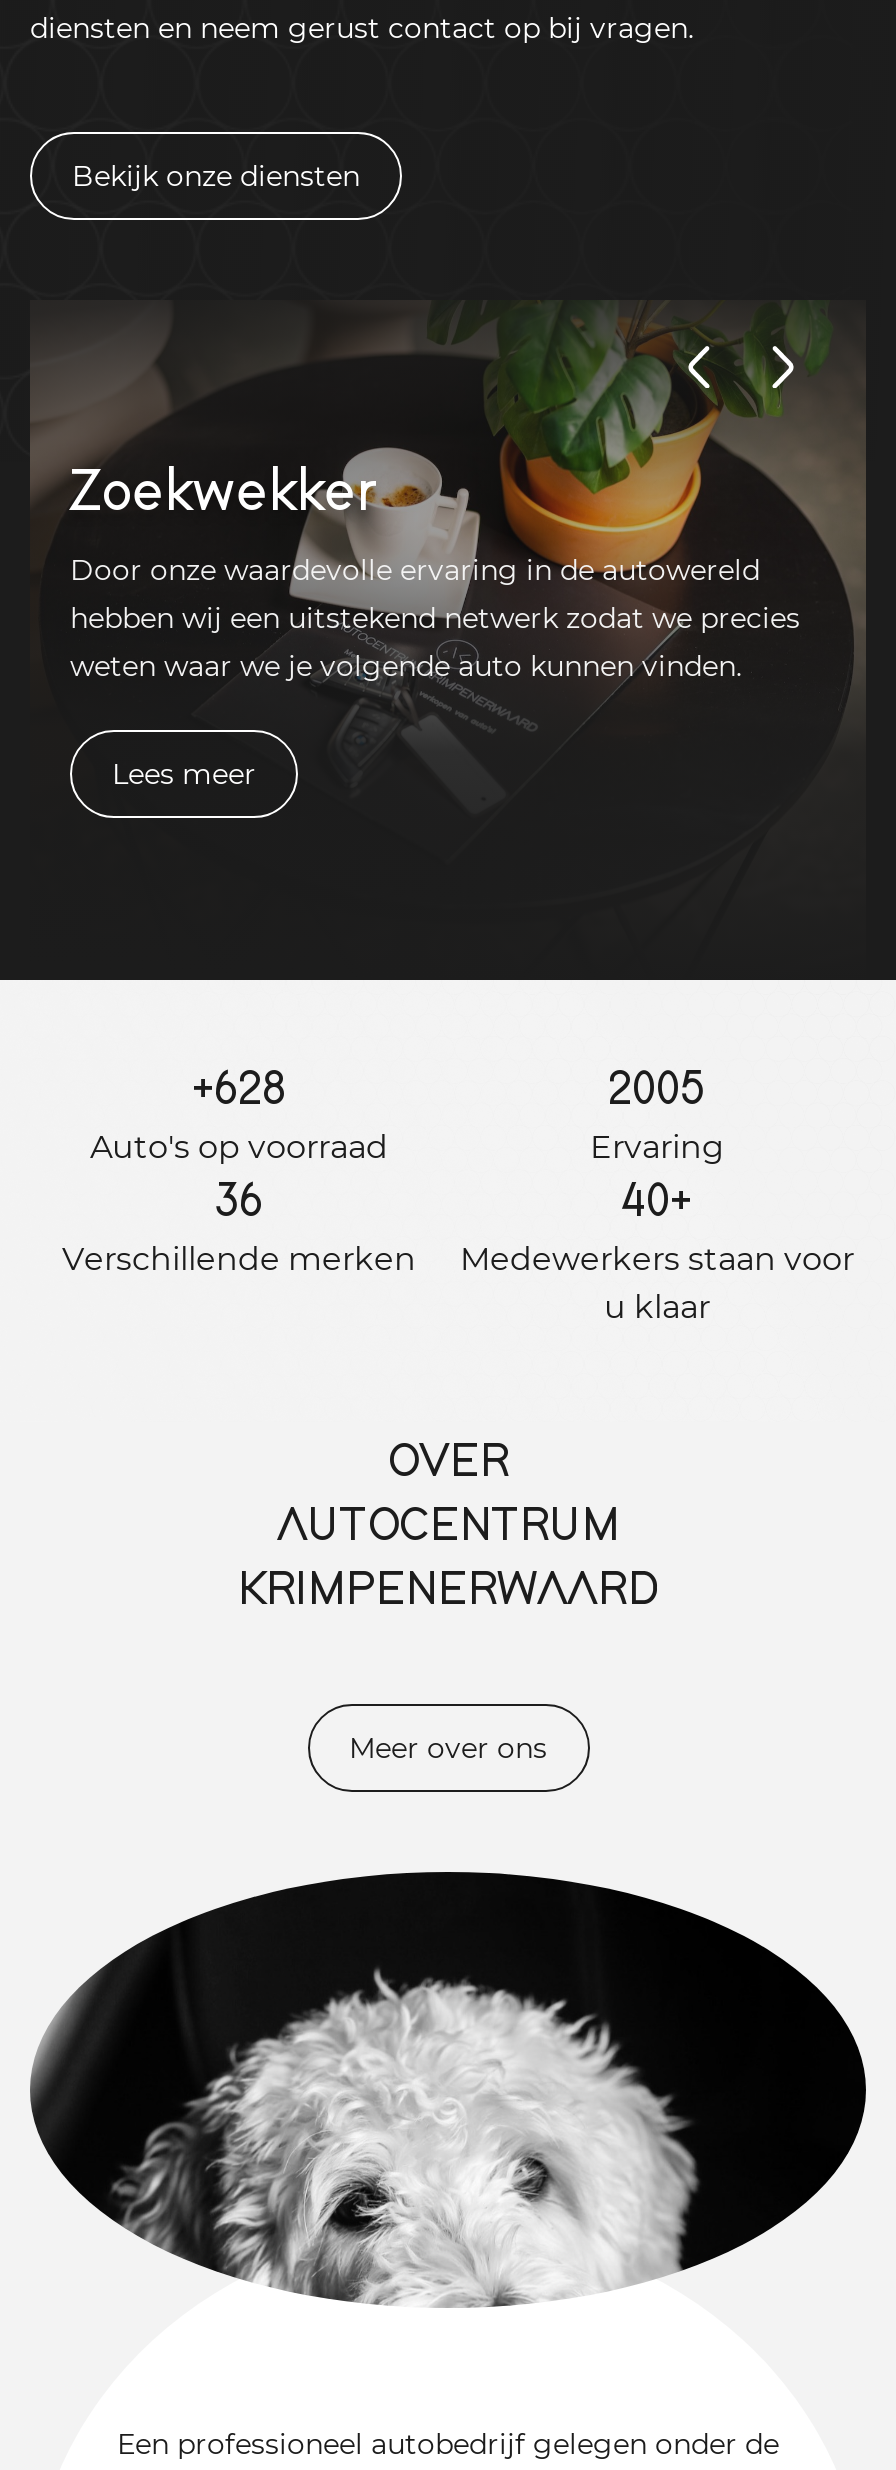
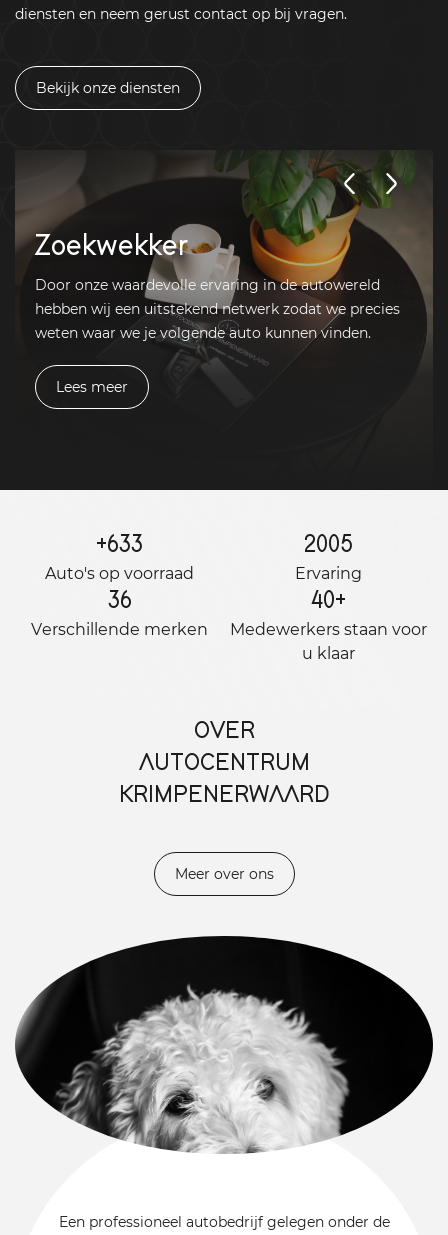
[192,1067,286,1113] +628 -> [96,533,143,556] +633

